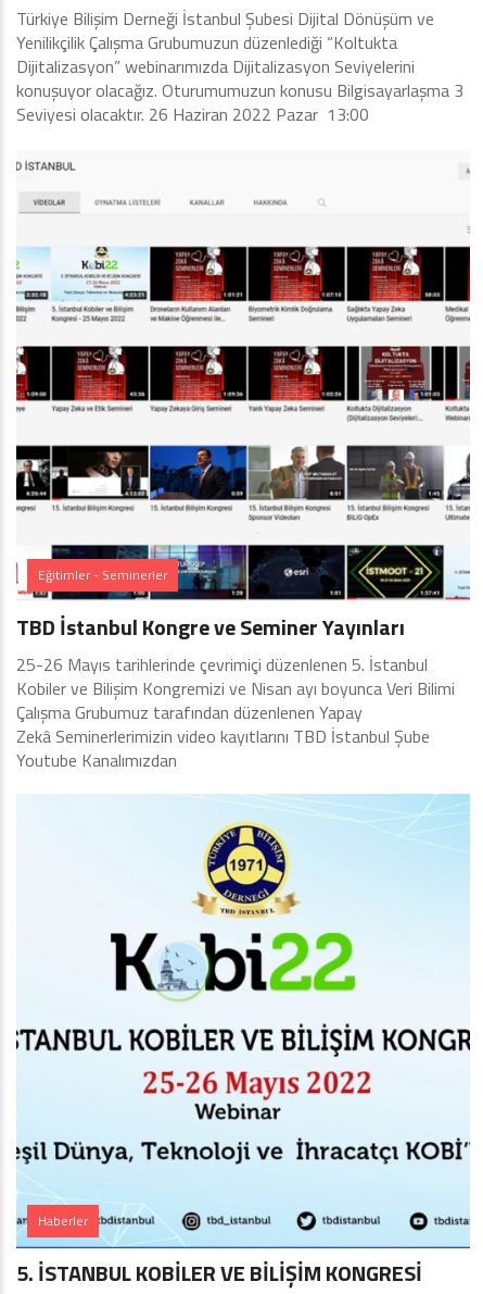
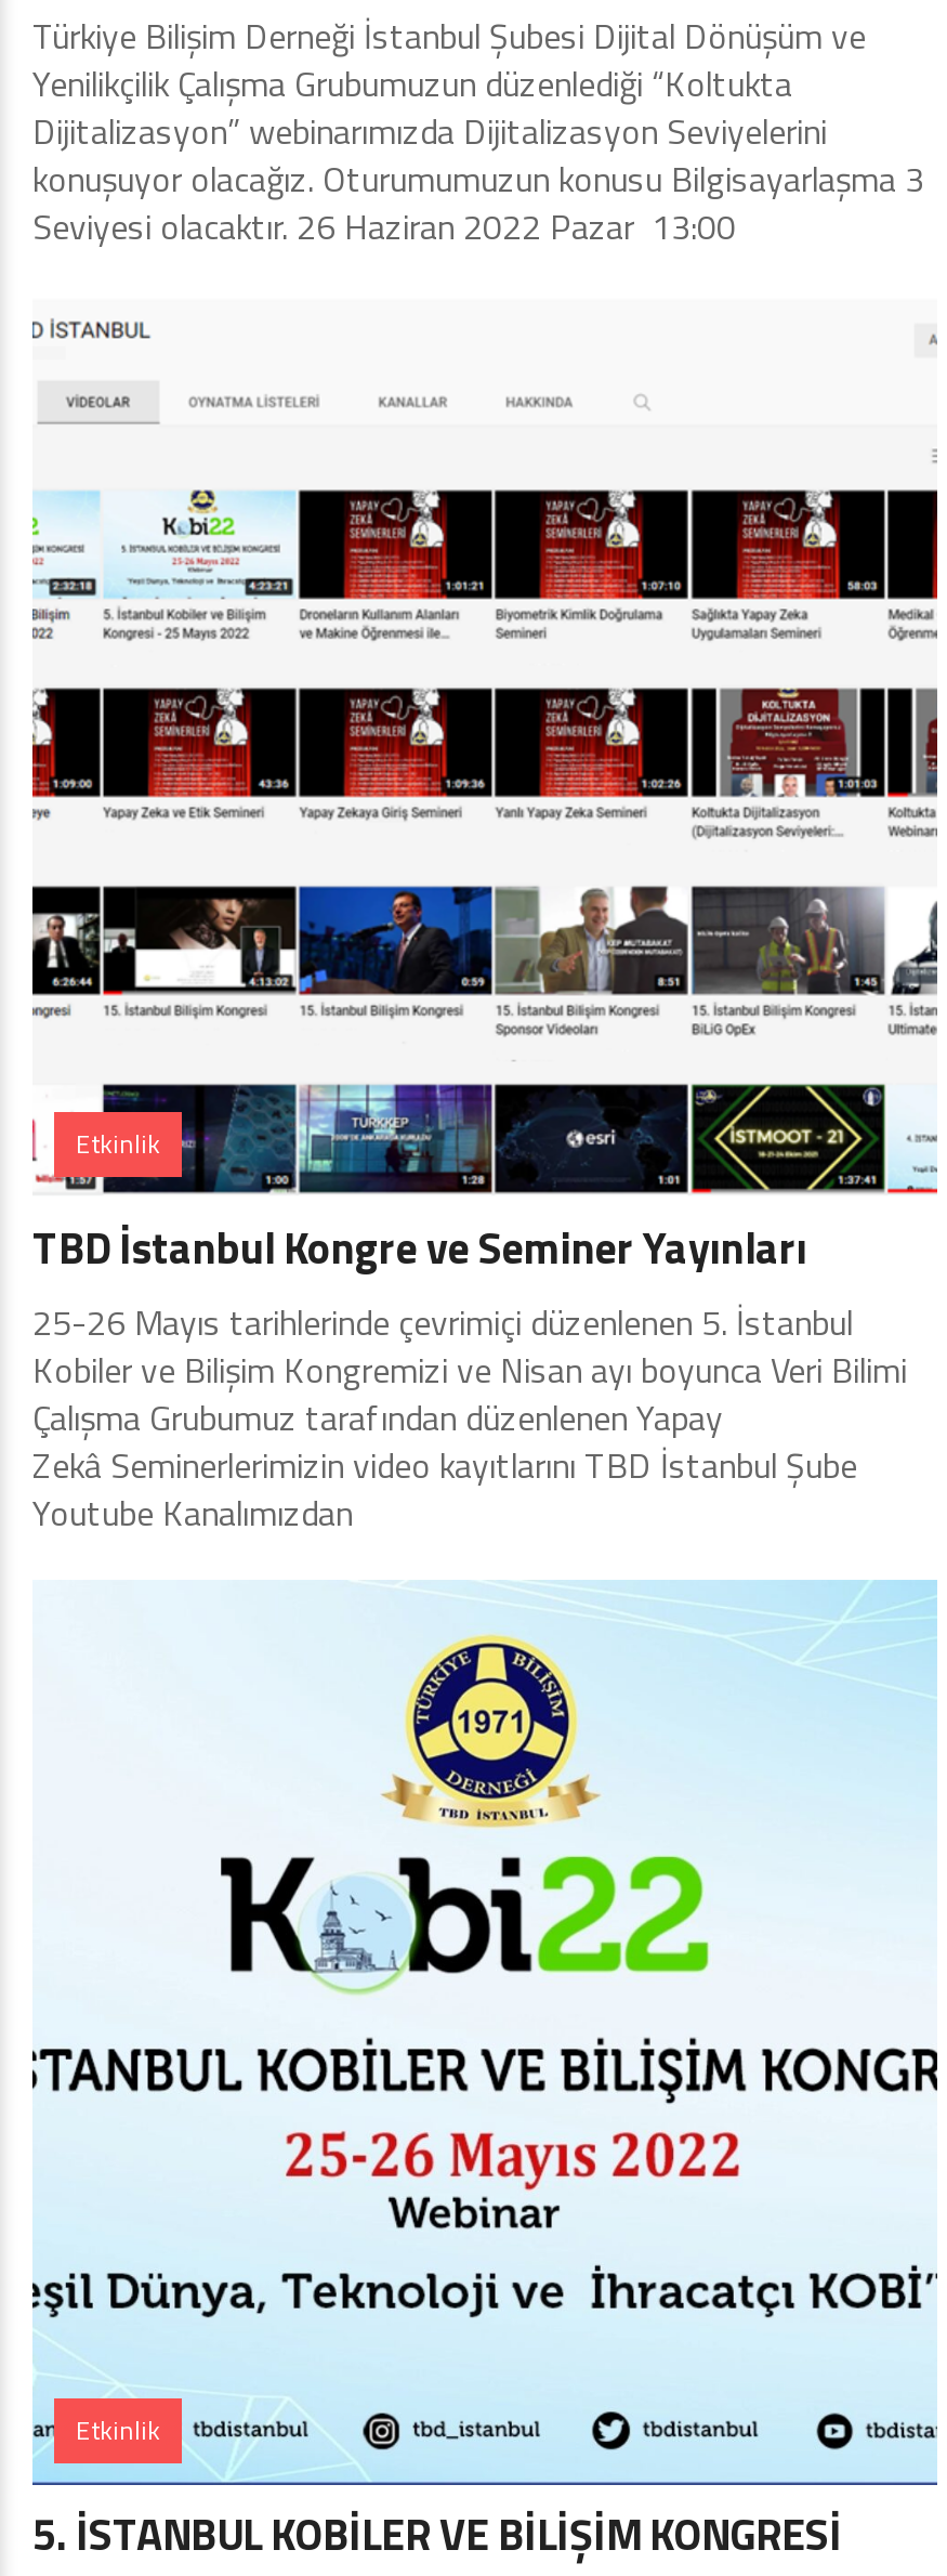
[38,564,167,585] Eğitimler - Seminerler -> [76,1123,160,1164] Etkinlik
[38,1210,88,1231] Haberler -> [76,2409,160,2450] Etkinlik

